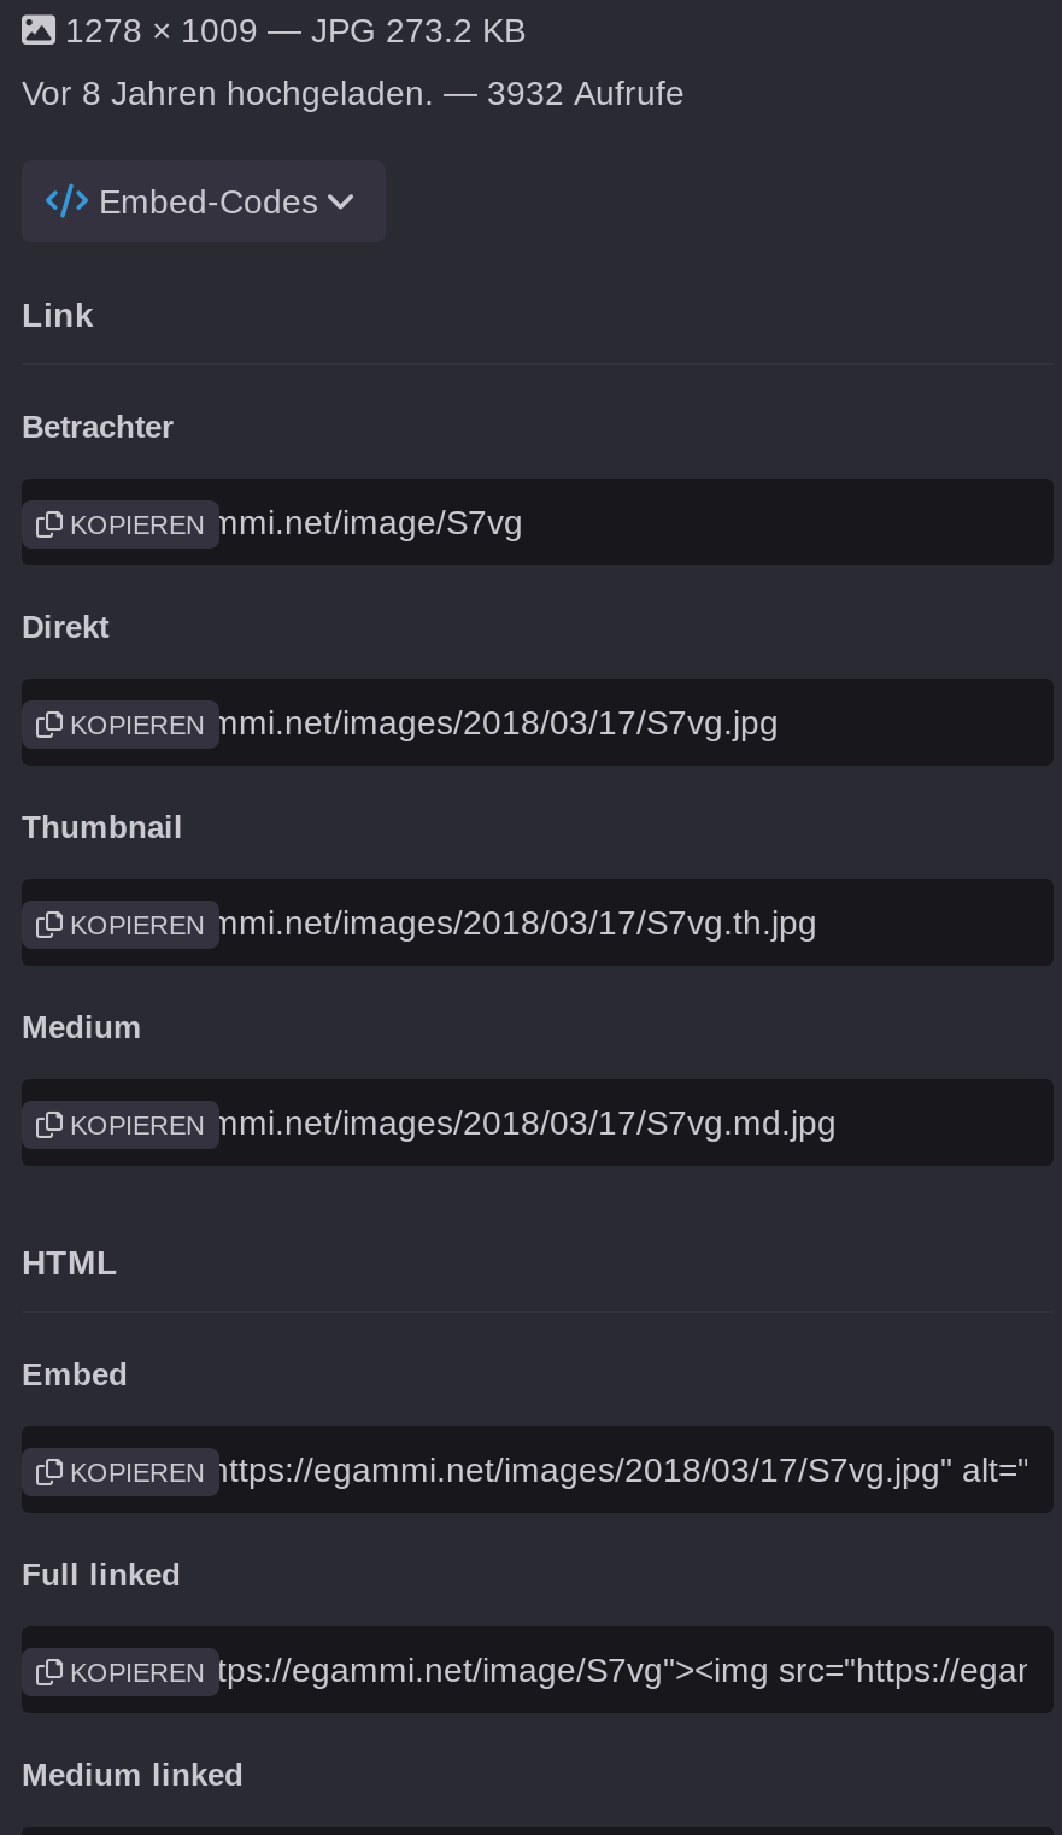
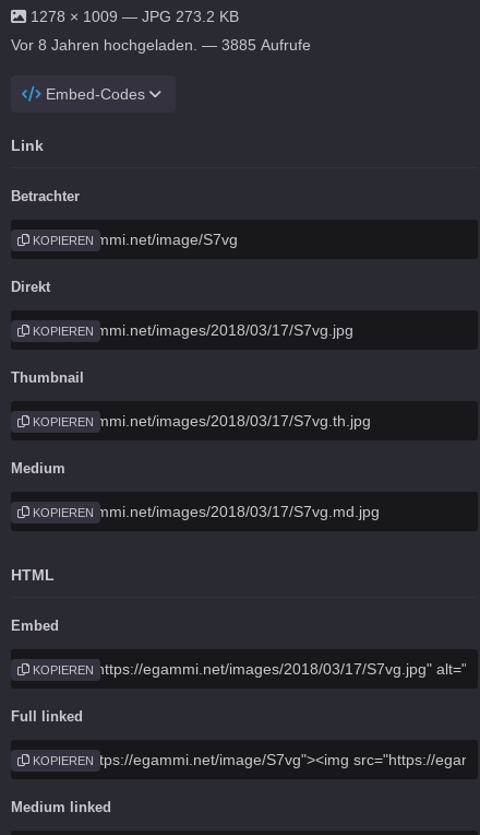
[22,73,685,111] Vor 8 Jahren hochgeladen. — 3932 Aufrufe -> [11,36,311,53] Vor 8 Jahren hochgeladen. — 3885 Aufrufe

